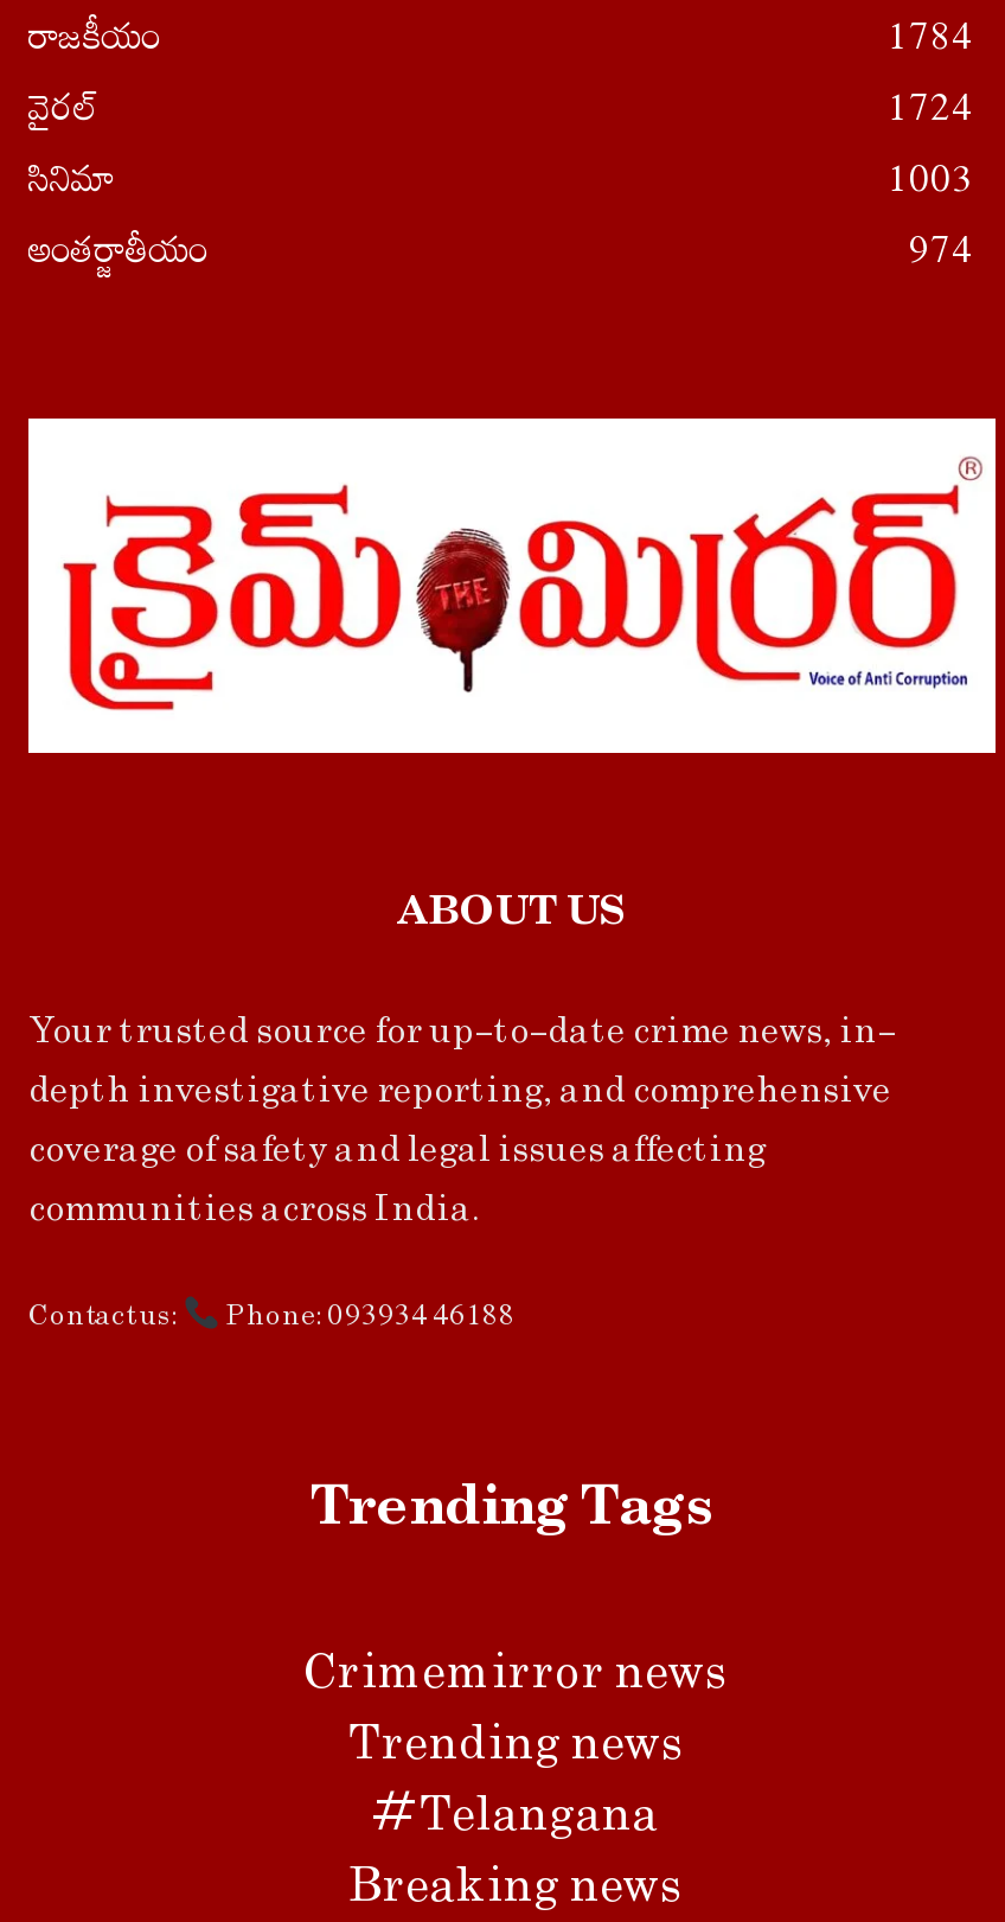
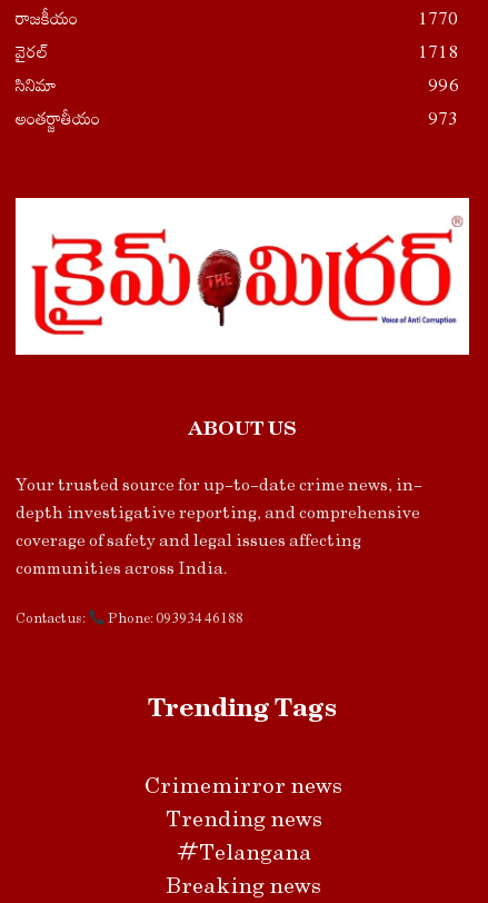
[886,15,972,57] 1784 -> [418,9,458,29] 1770
[886,86,972,129] 1724 -> [418,42,458,62] 1718
[886,157,972,200] 1003 -> [428,75,458,95] 996
[908,228,972,271] 974 -> [428,109,458,129] 973

